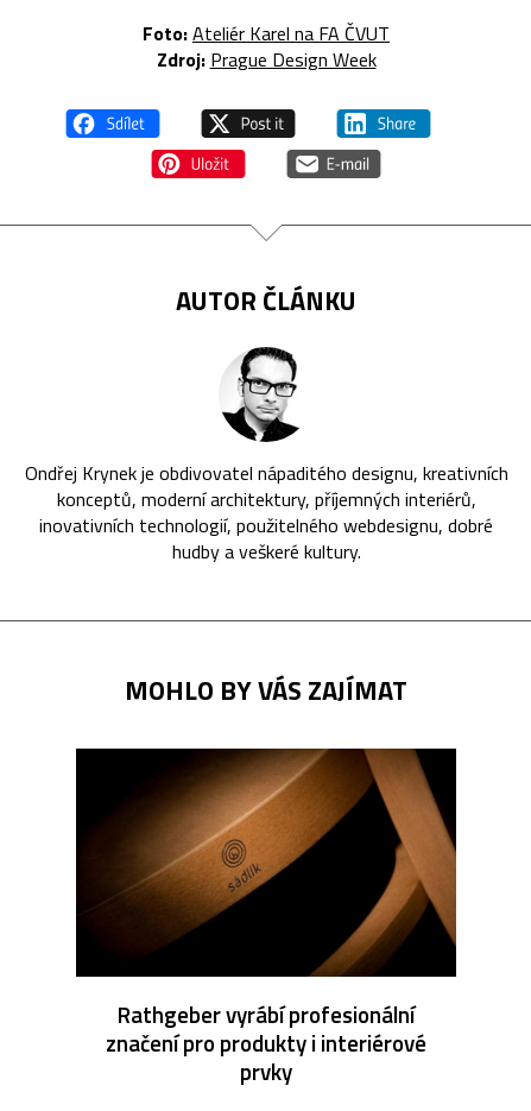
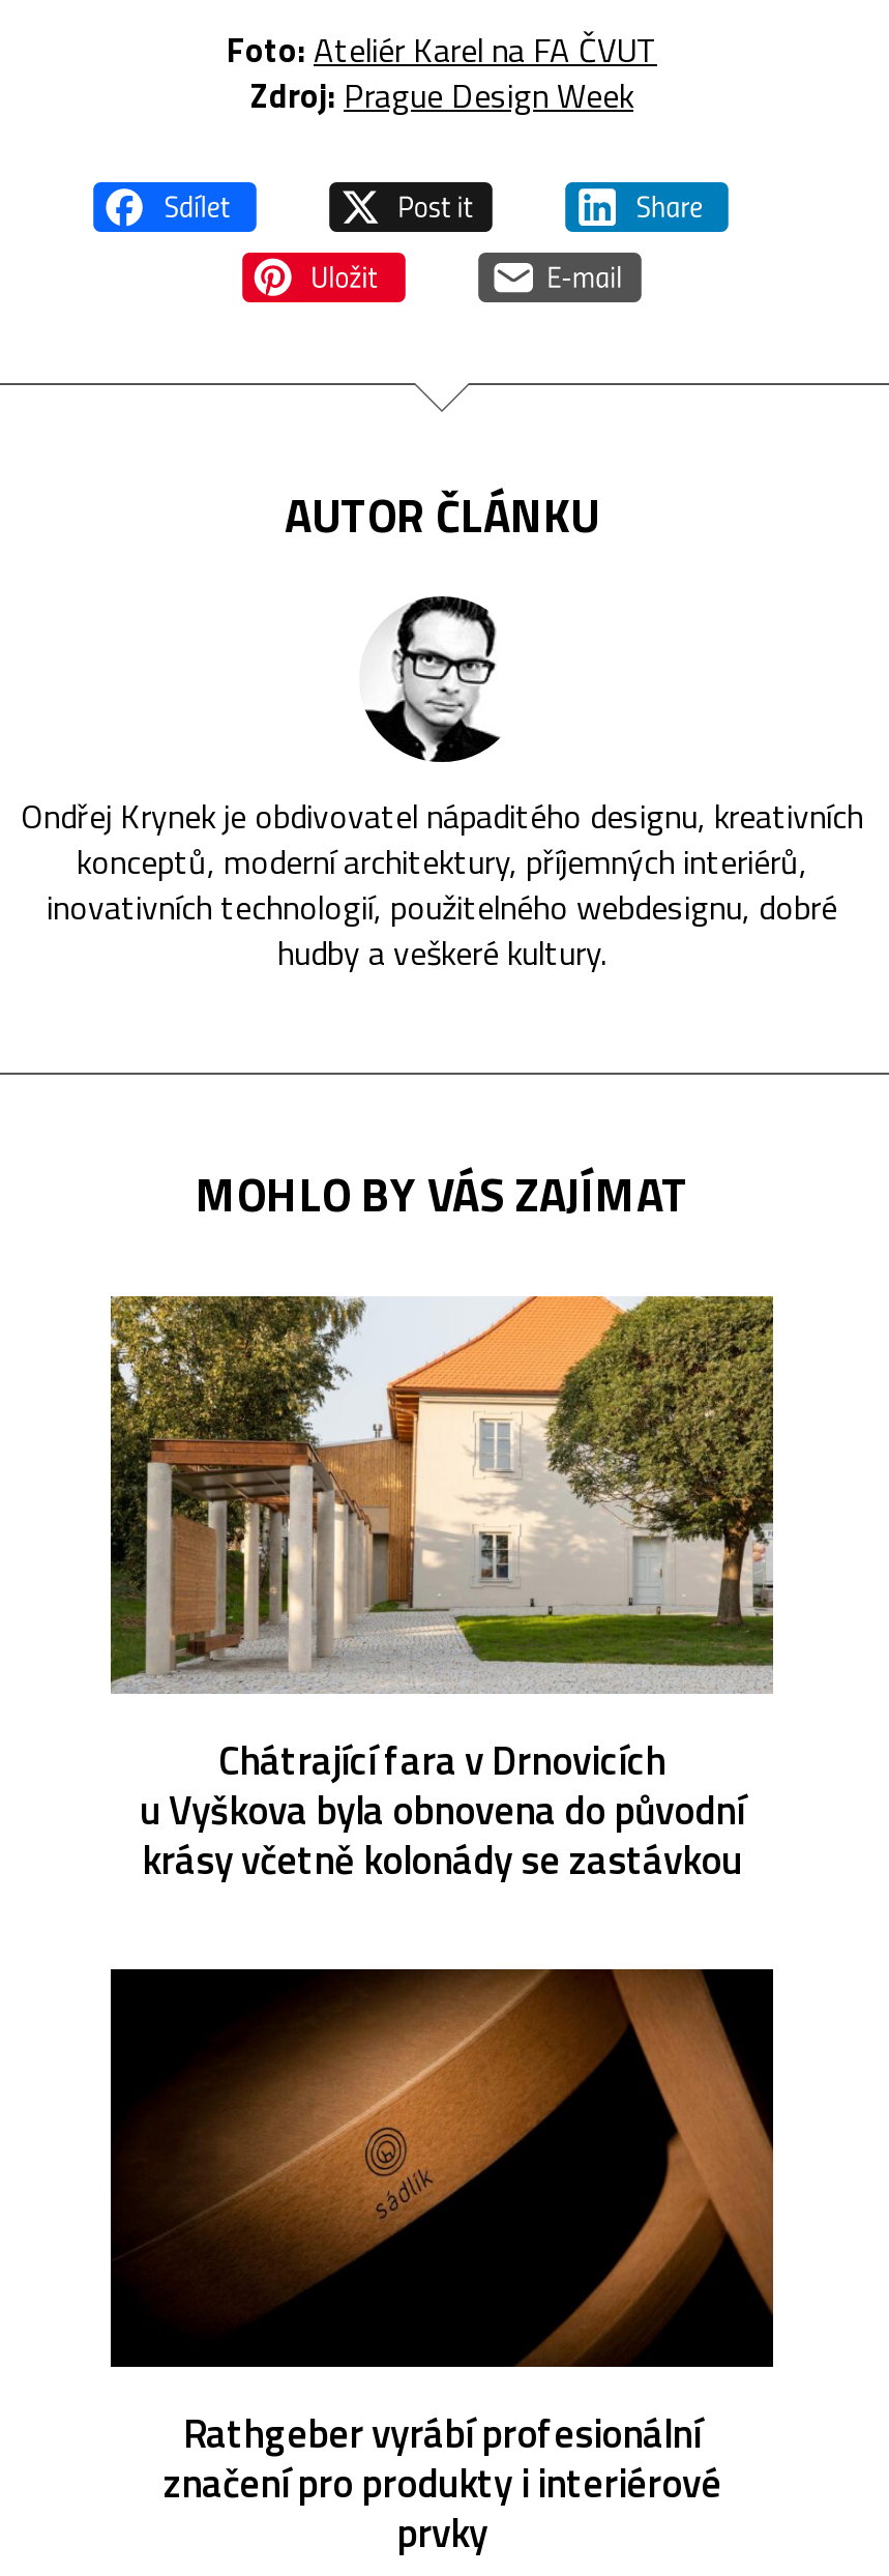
none -> [109,1294,775,1889] [image] | Chátrající fara v Drnovicích | u Vyškova byla obnovena do původní | krásy včetně kolonády se zastávkou

